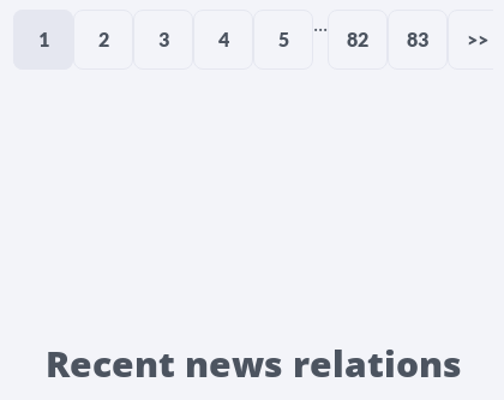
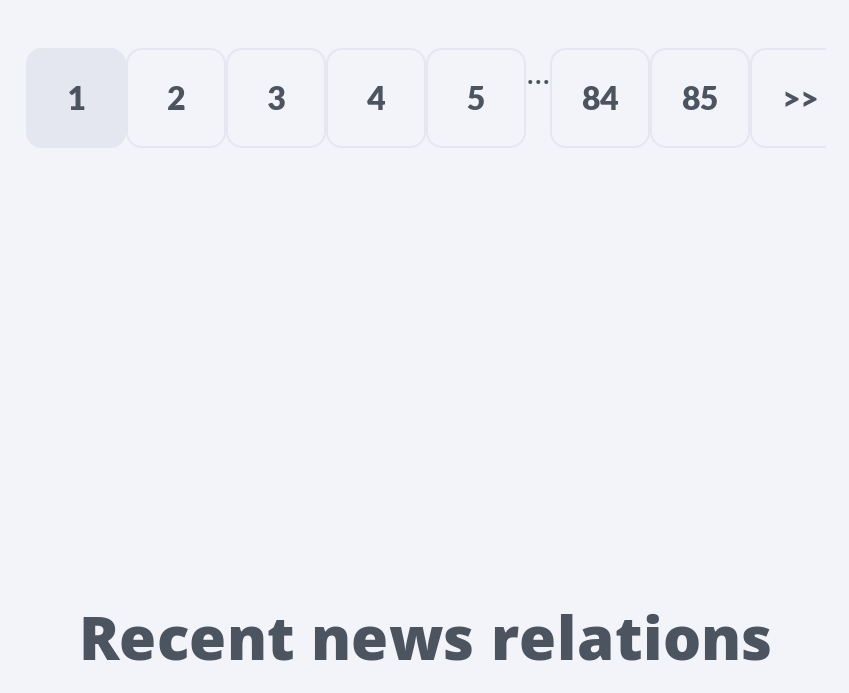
[347,28,368,51] 82 -> [582,78,618,116] 84
[407,28,428,51] 83 -> [682,78,718,116] 85

